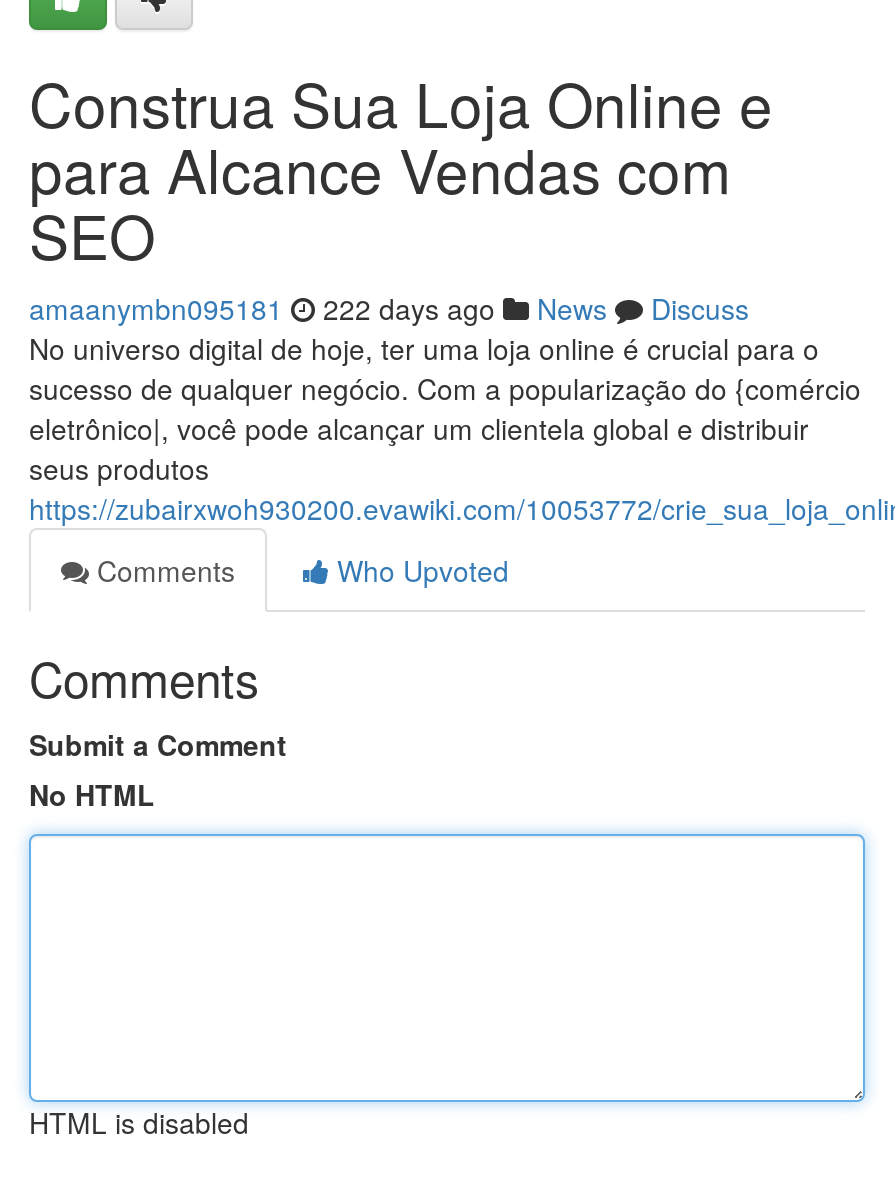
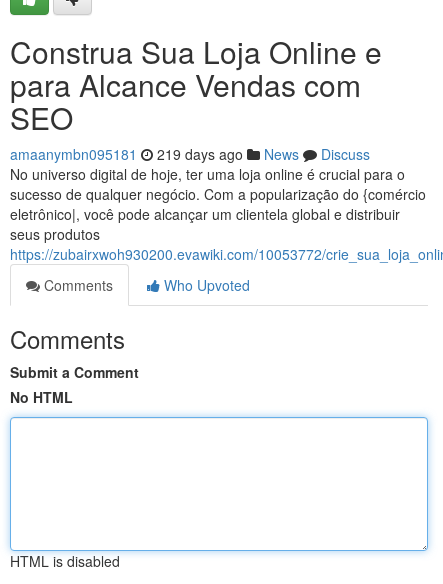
[29,288,749,328] amaanymbn095181 222 days ago News Discuss -> [10,144,370,164] amaanymbn095181 219 days ago News Discuss

